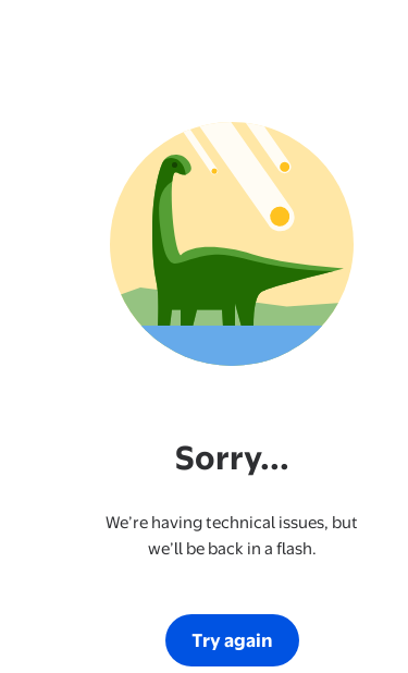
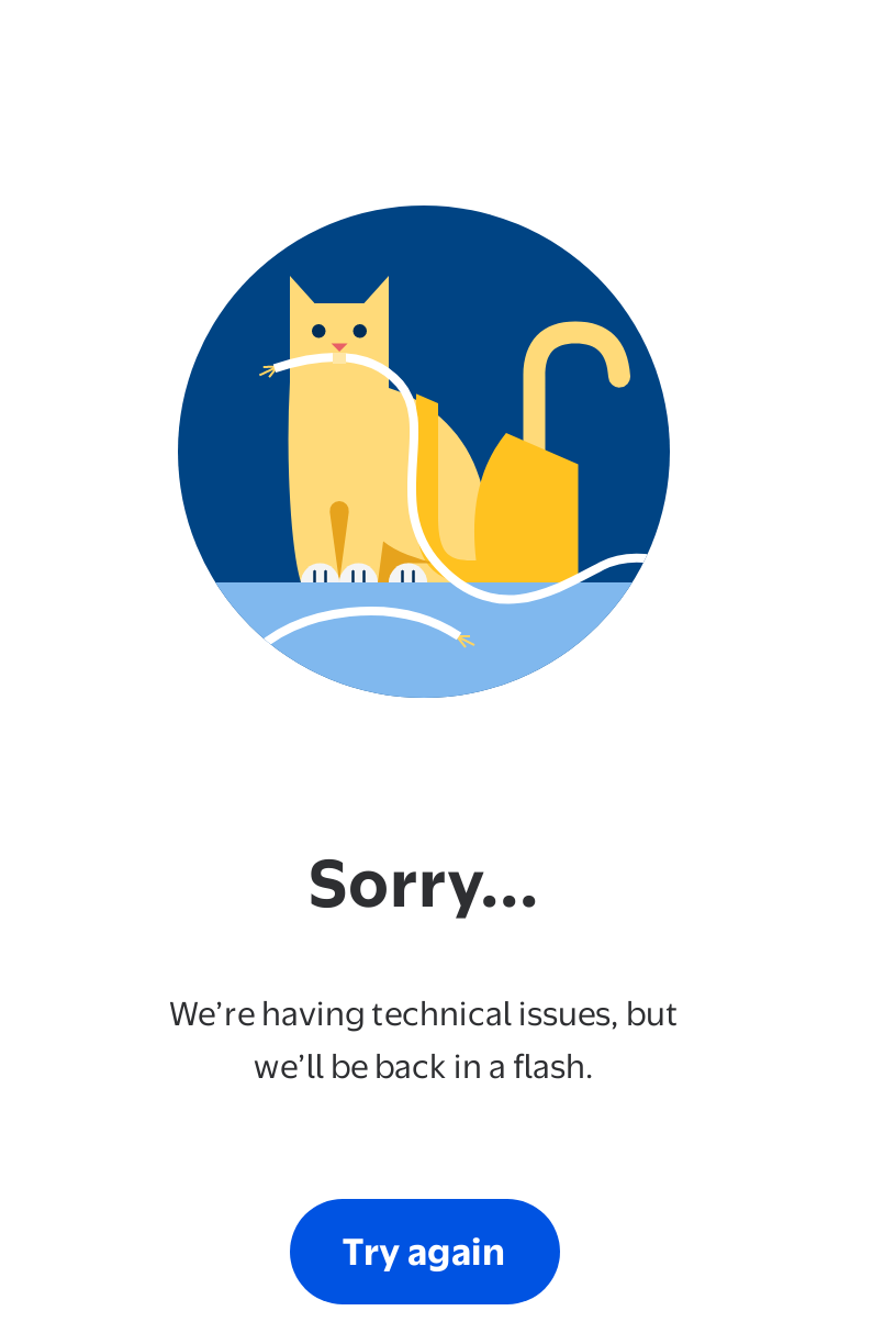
[110,122,354,341] [image] -> [176,203,672,649] [image]

